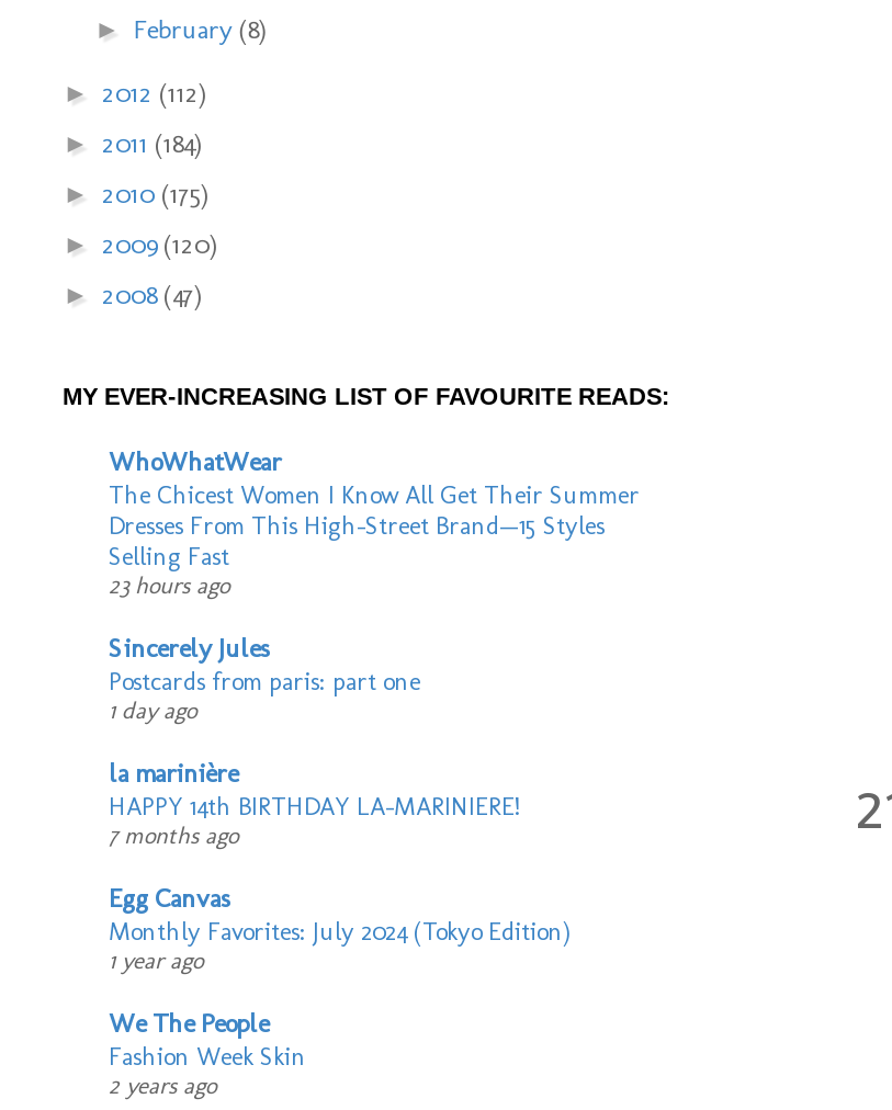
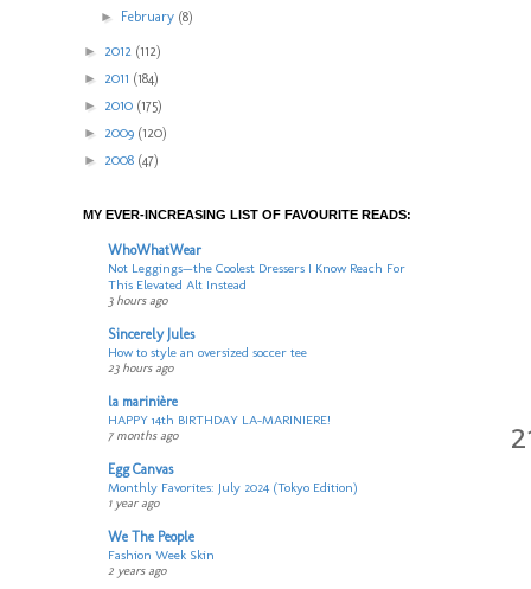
[109,479,640,600] The Chicest Women I Know All Get Their Summer | Dresses From This High-Street Brand—15 Styles | Selling Fast | 23 hours ago -> [108,260,405,308] Not Leggings—the Coolest Dressers I Know Reach For | This Elevated Alt Instead | 3 hours ago
[109,666,420,725] Postcards from paris: part one | 1 day ago -> [108,344,307,376] How to style an oversized soccer tee | 23 hours ago

